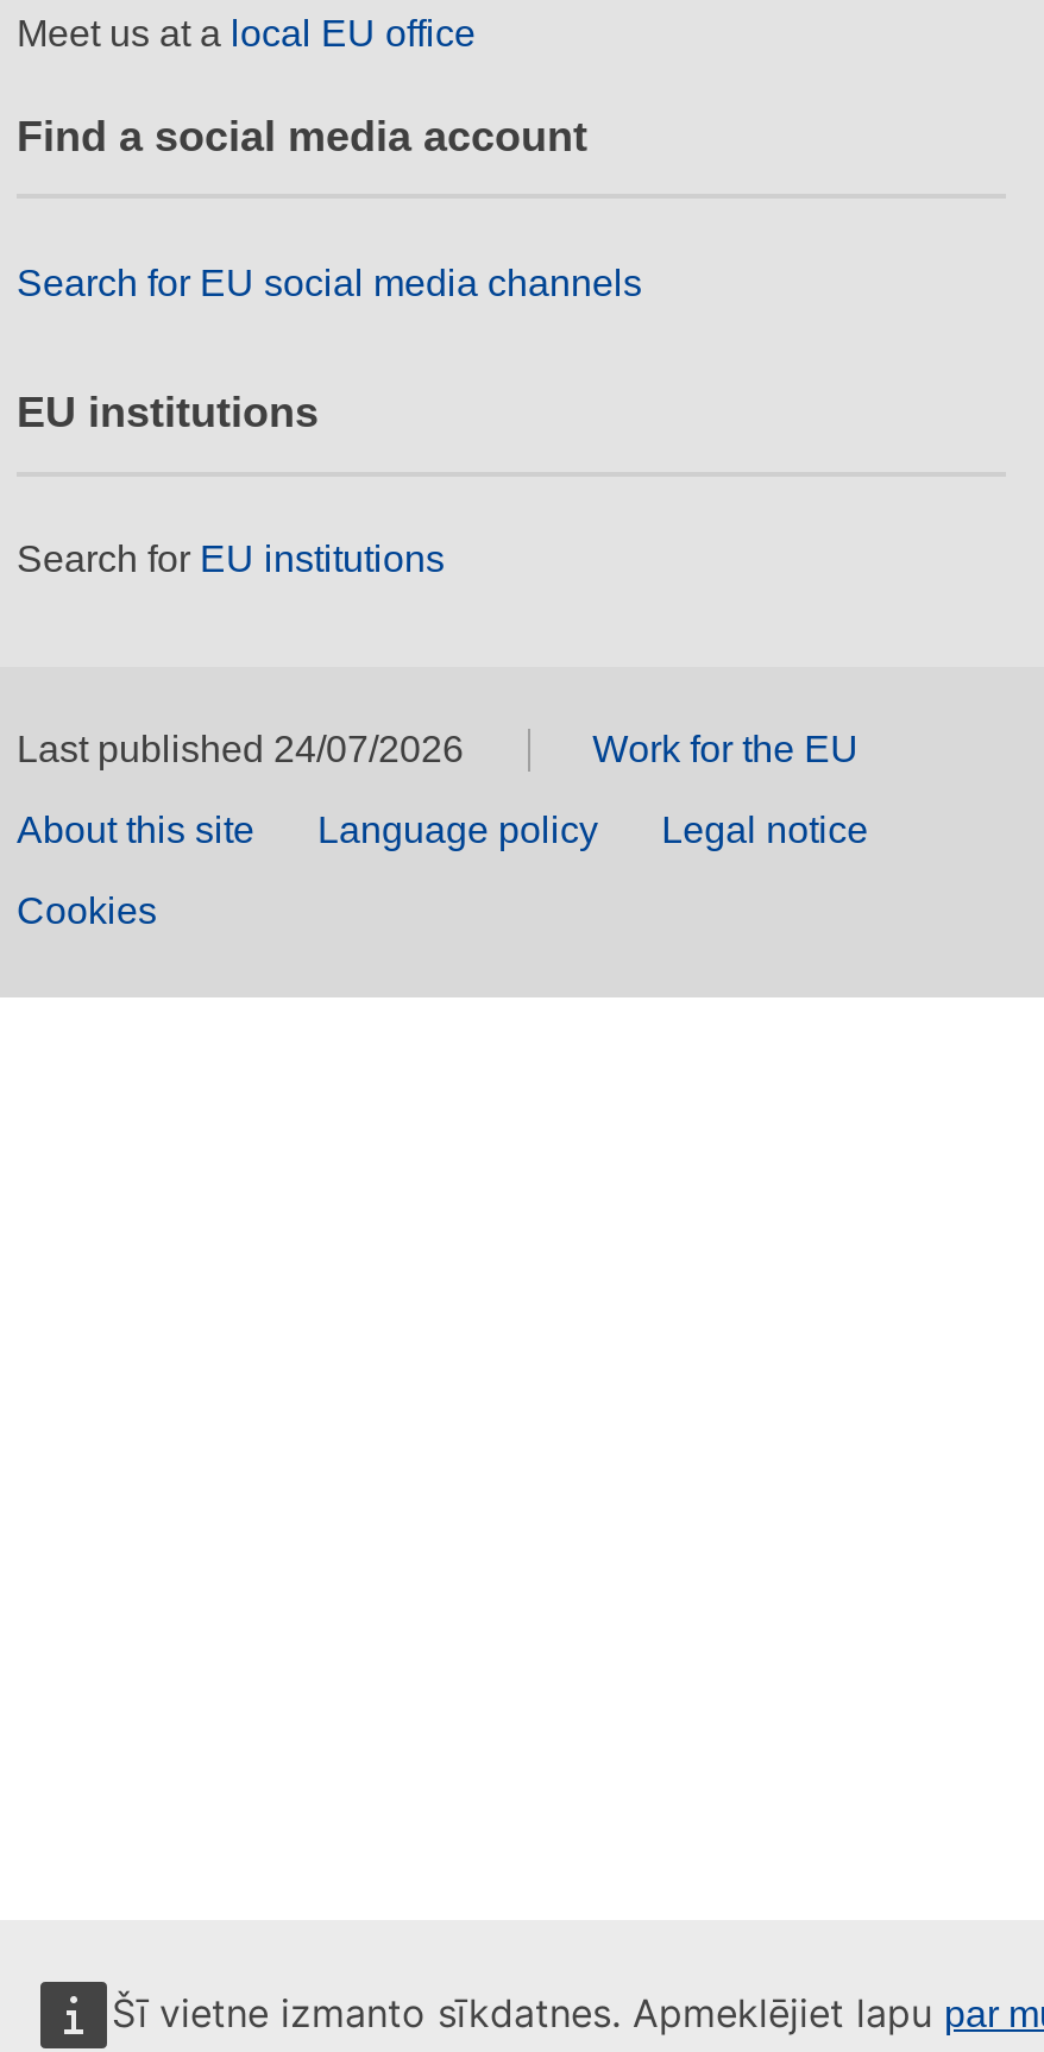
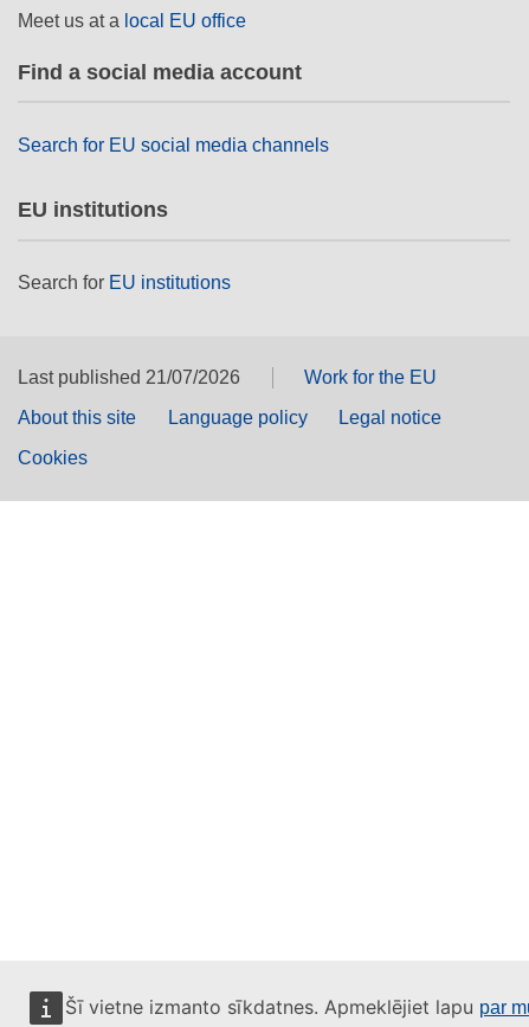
[17,729,464,770] Last published 24/07/2026 -> [18,368,240,388] Last published 21/07/2026

